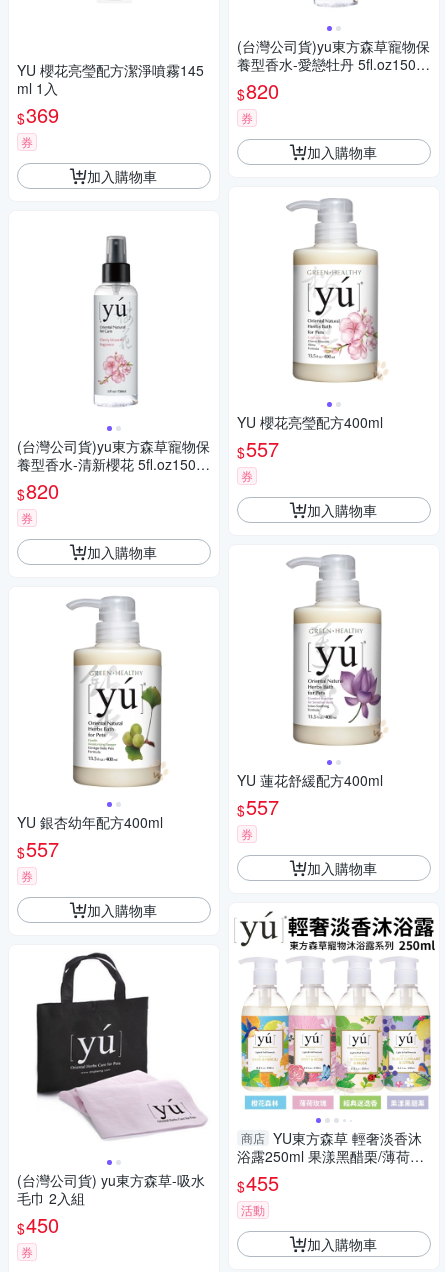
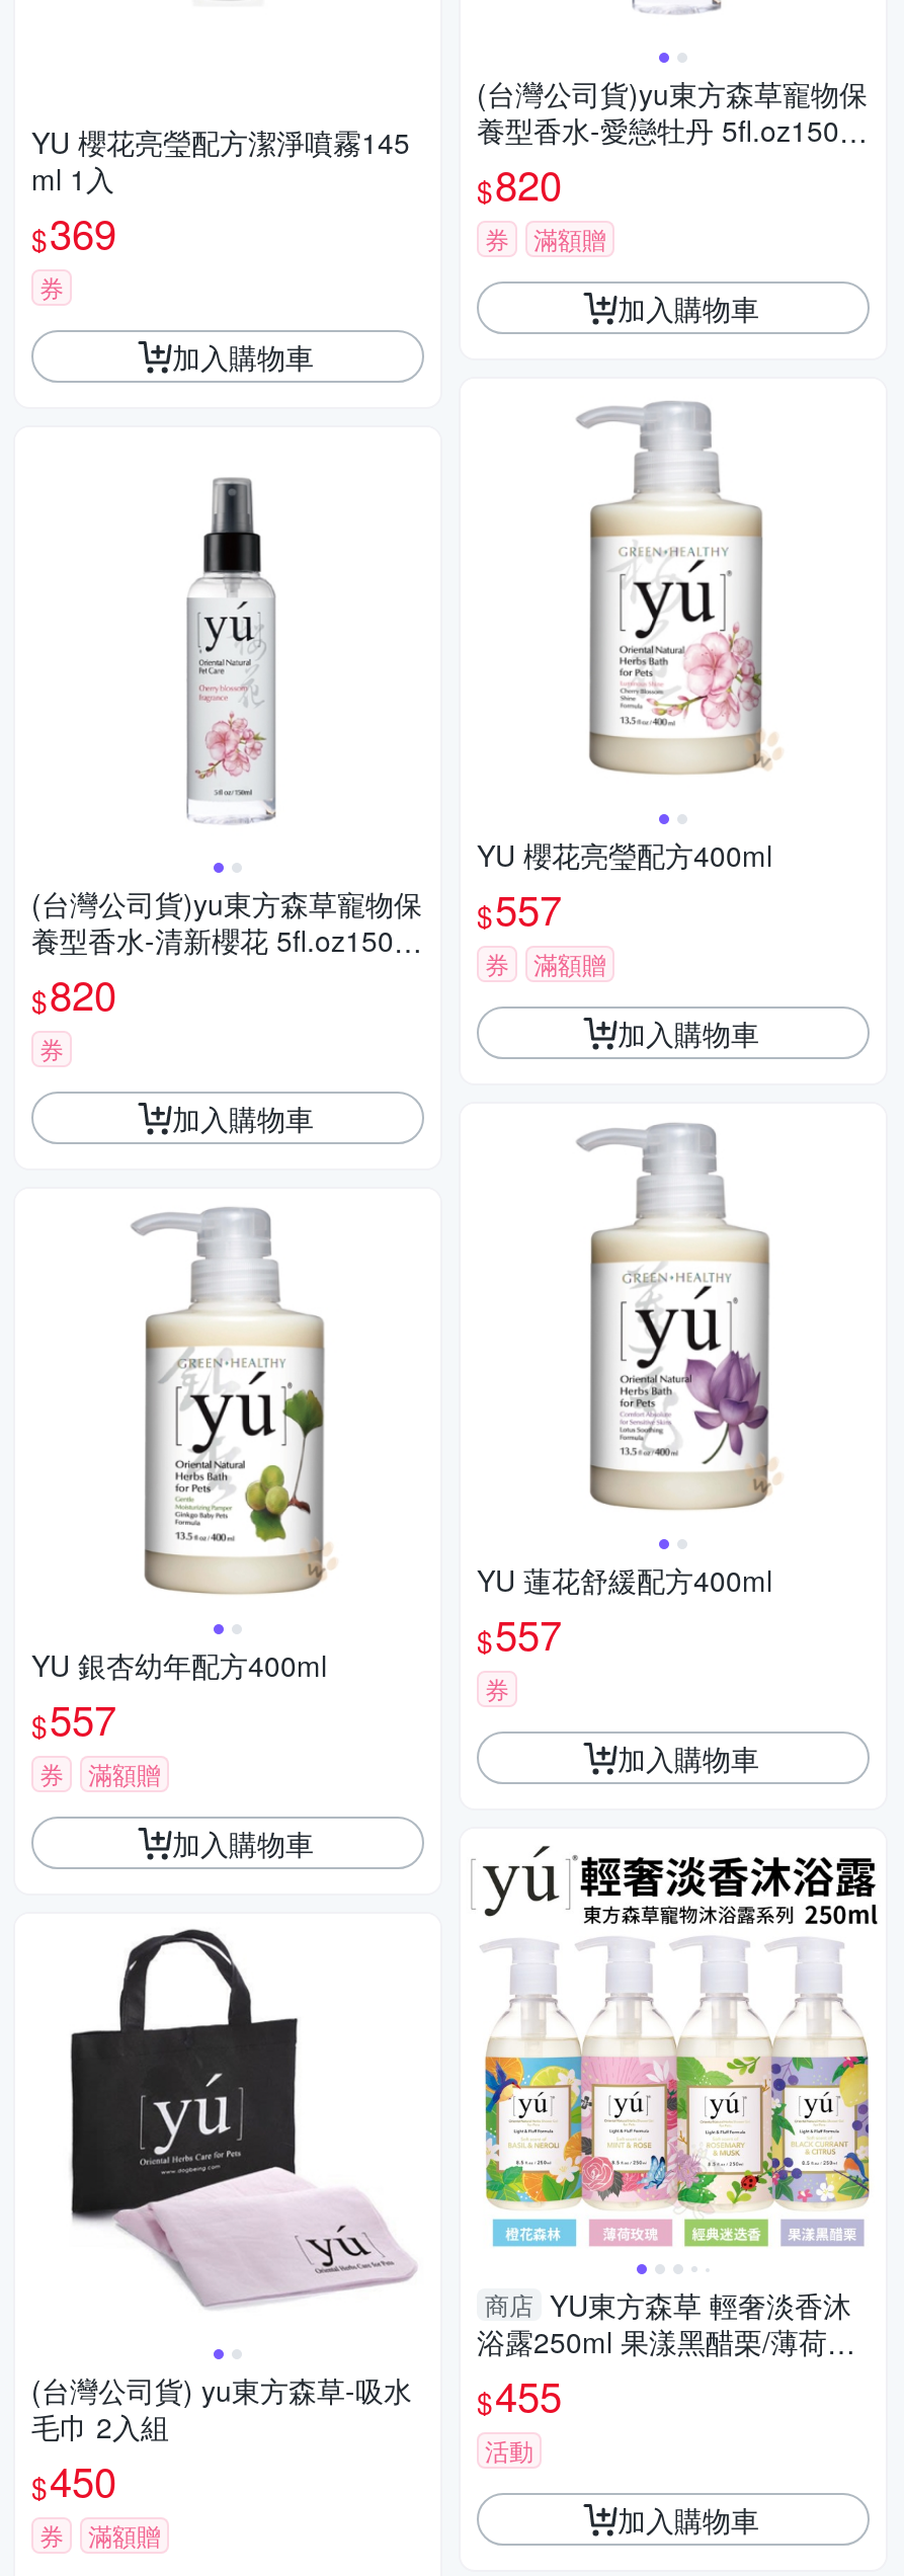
none -> [533,222,606,256] 滿額贈
none -> [533,947,606,981] 滿額贈
none -> [88,1757,161,1791] 滿額贈
none -> [88,2518,161,2553] 滿額贈

